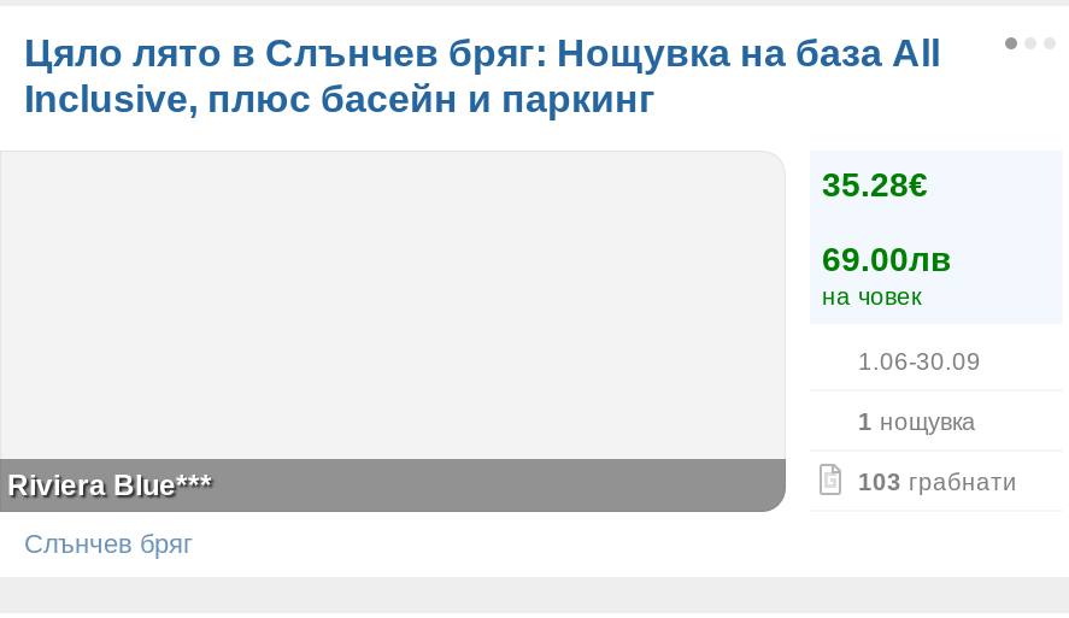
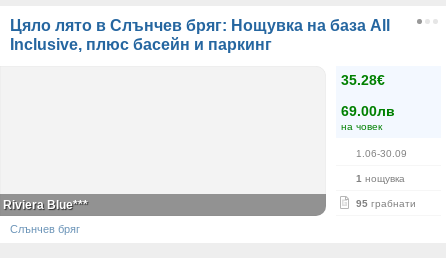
[858,469,1017,495] 103 грабнати -> [356,198,416,209] 95 грабнати

